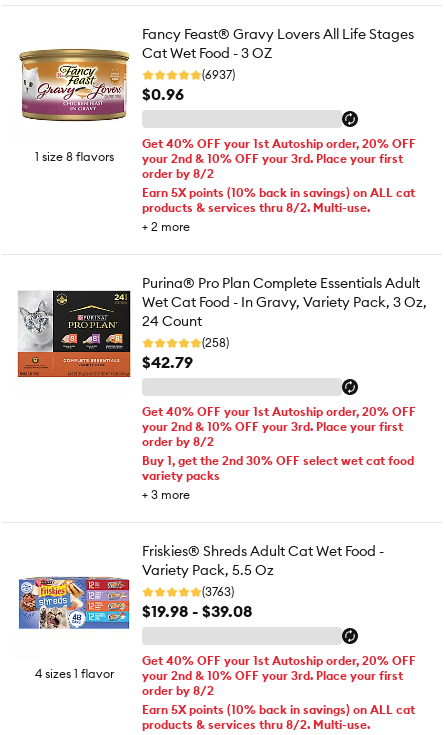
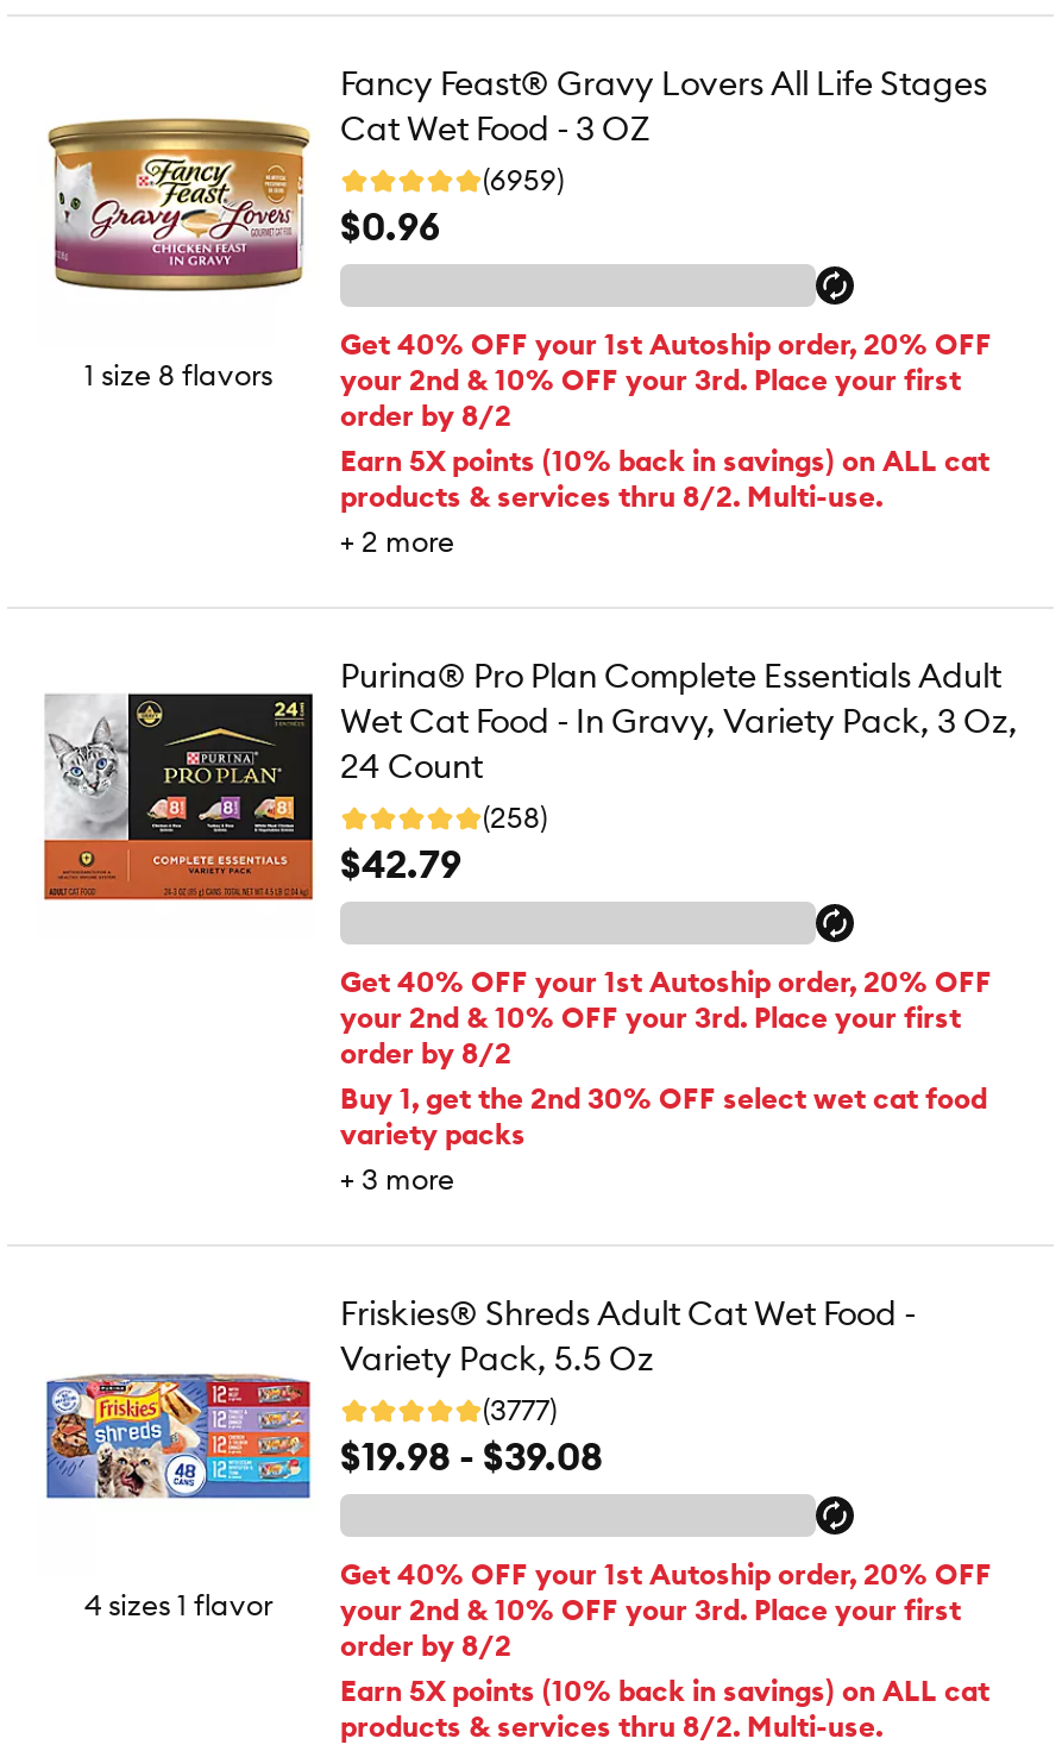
[202,67,235,82] (6937) -> [483,162,564,198] (6959)
[202,584,234,599] (3763) -> [483,1392,557,1428] (3777)

